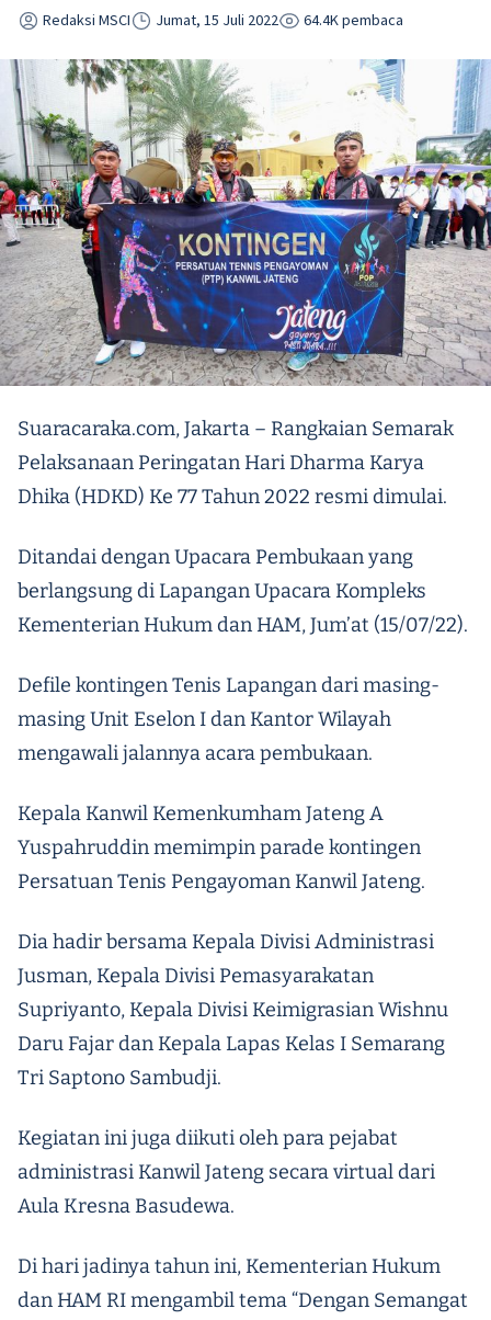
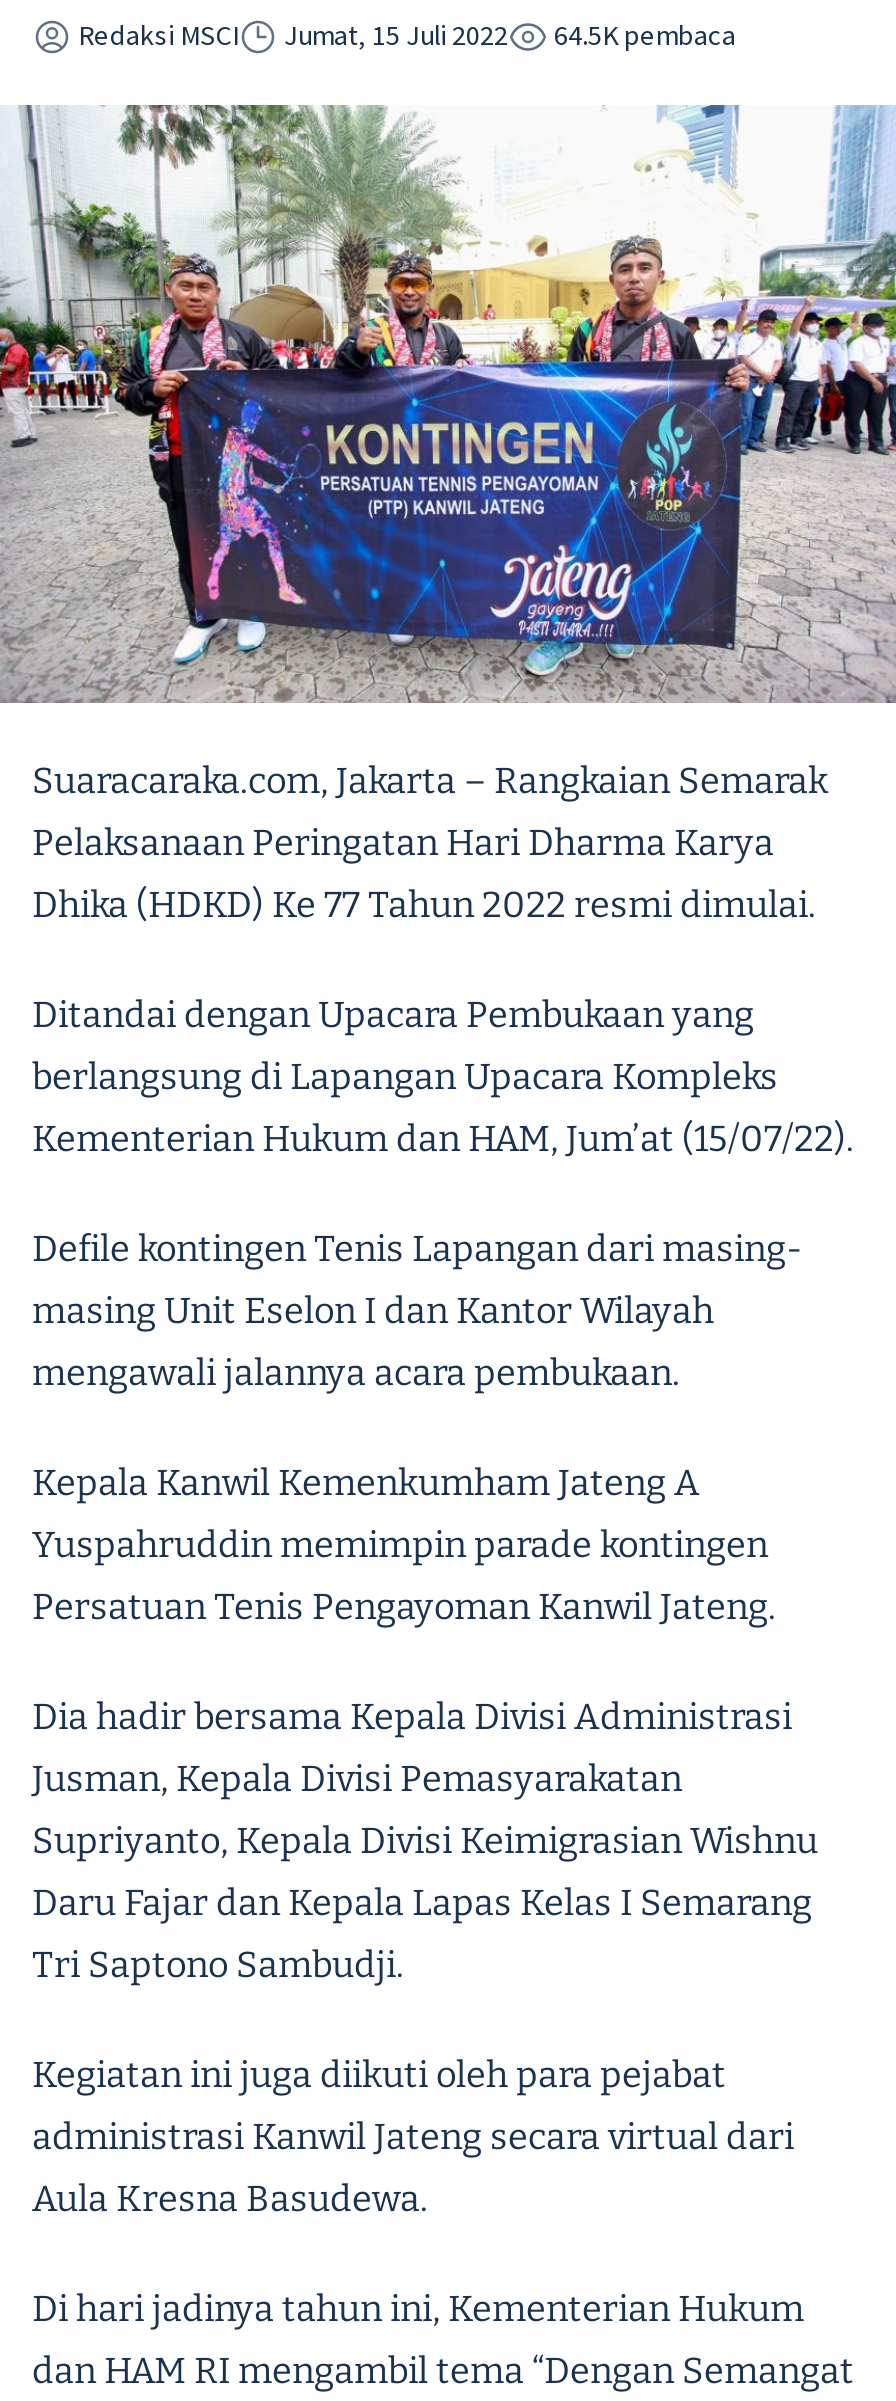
[43,10,403,30] Redaksi MSCI Jumat, 15 Juli 2022 64.4K pembaca -> [78,17,736,53] Redaksi MSCI Jumat, 15 Juli 2022 64.5K pembaca

